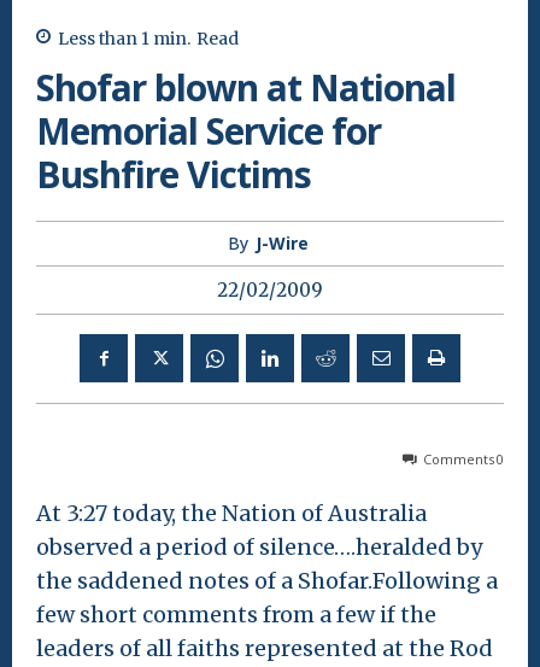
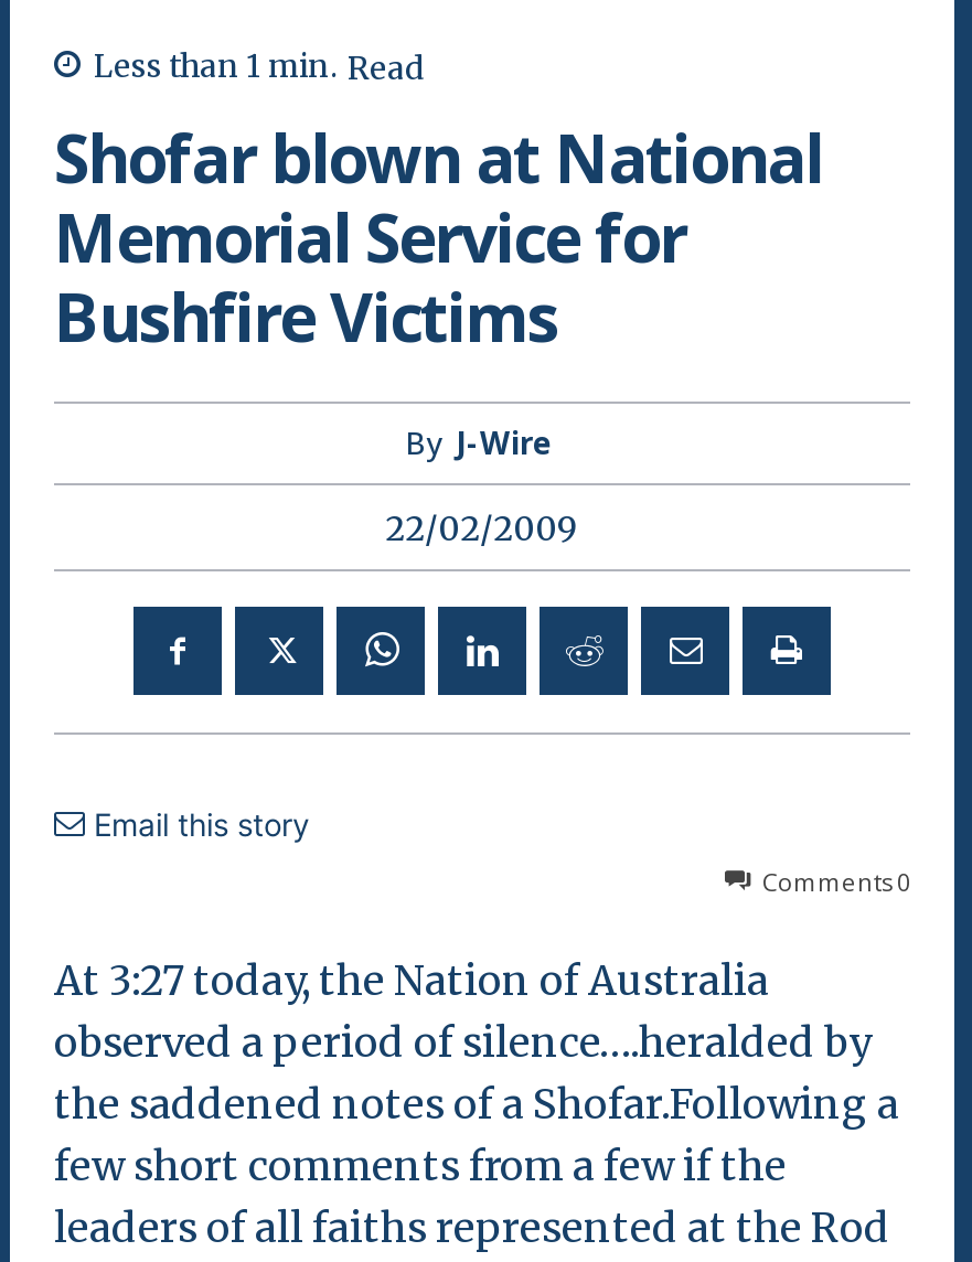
none -> [85,806,310,843] Email this story

